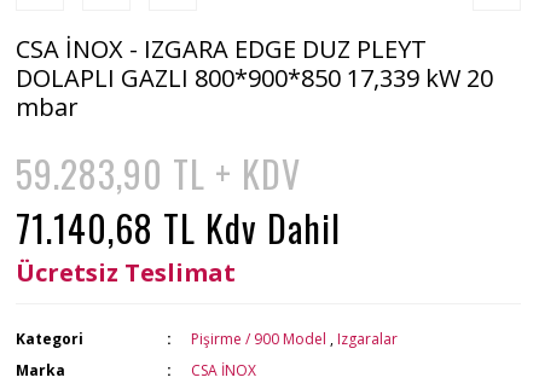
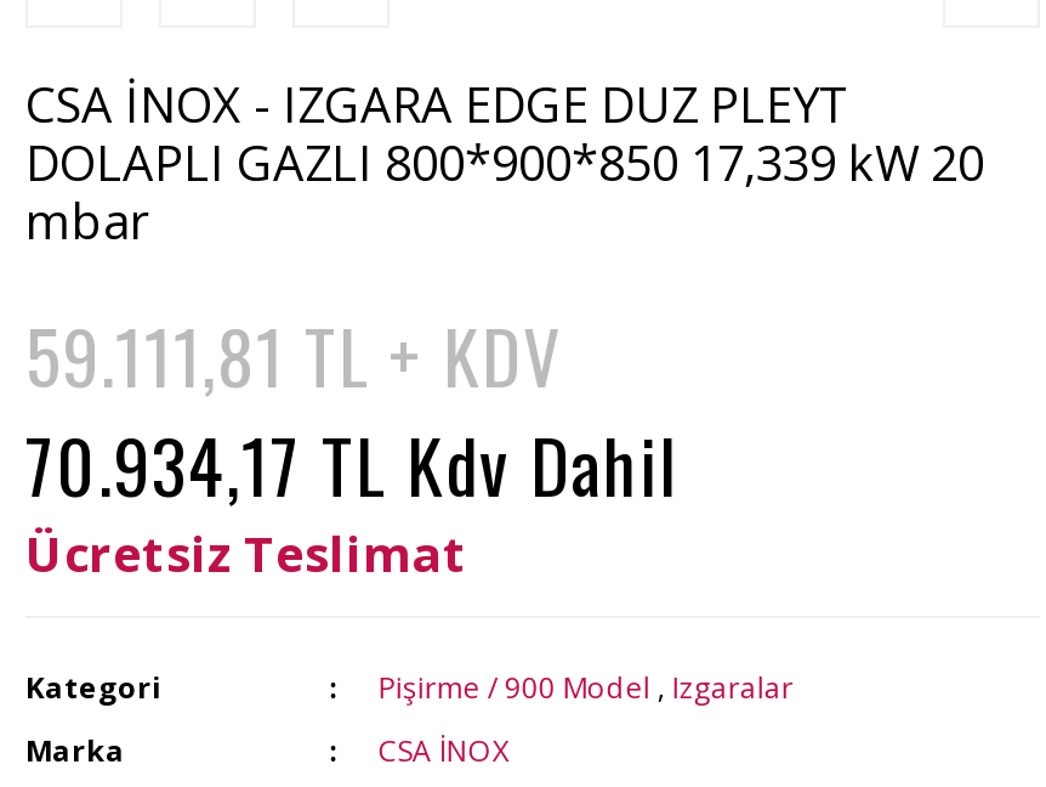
[16,146,301,201] 59.283,90 TL + KDV -> [25,300,562,409] 59.111,81 TL + KDV
[16,201,341,255] 71.140,68 TL Kdv Dahil -> [25,409,678,519] 70.934,17 TL Kdv Dahil

